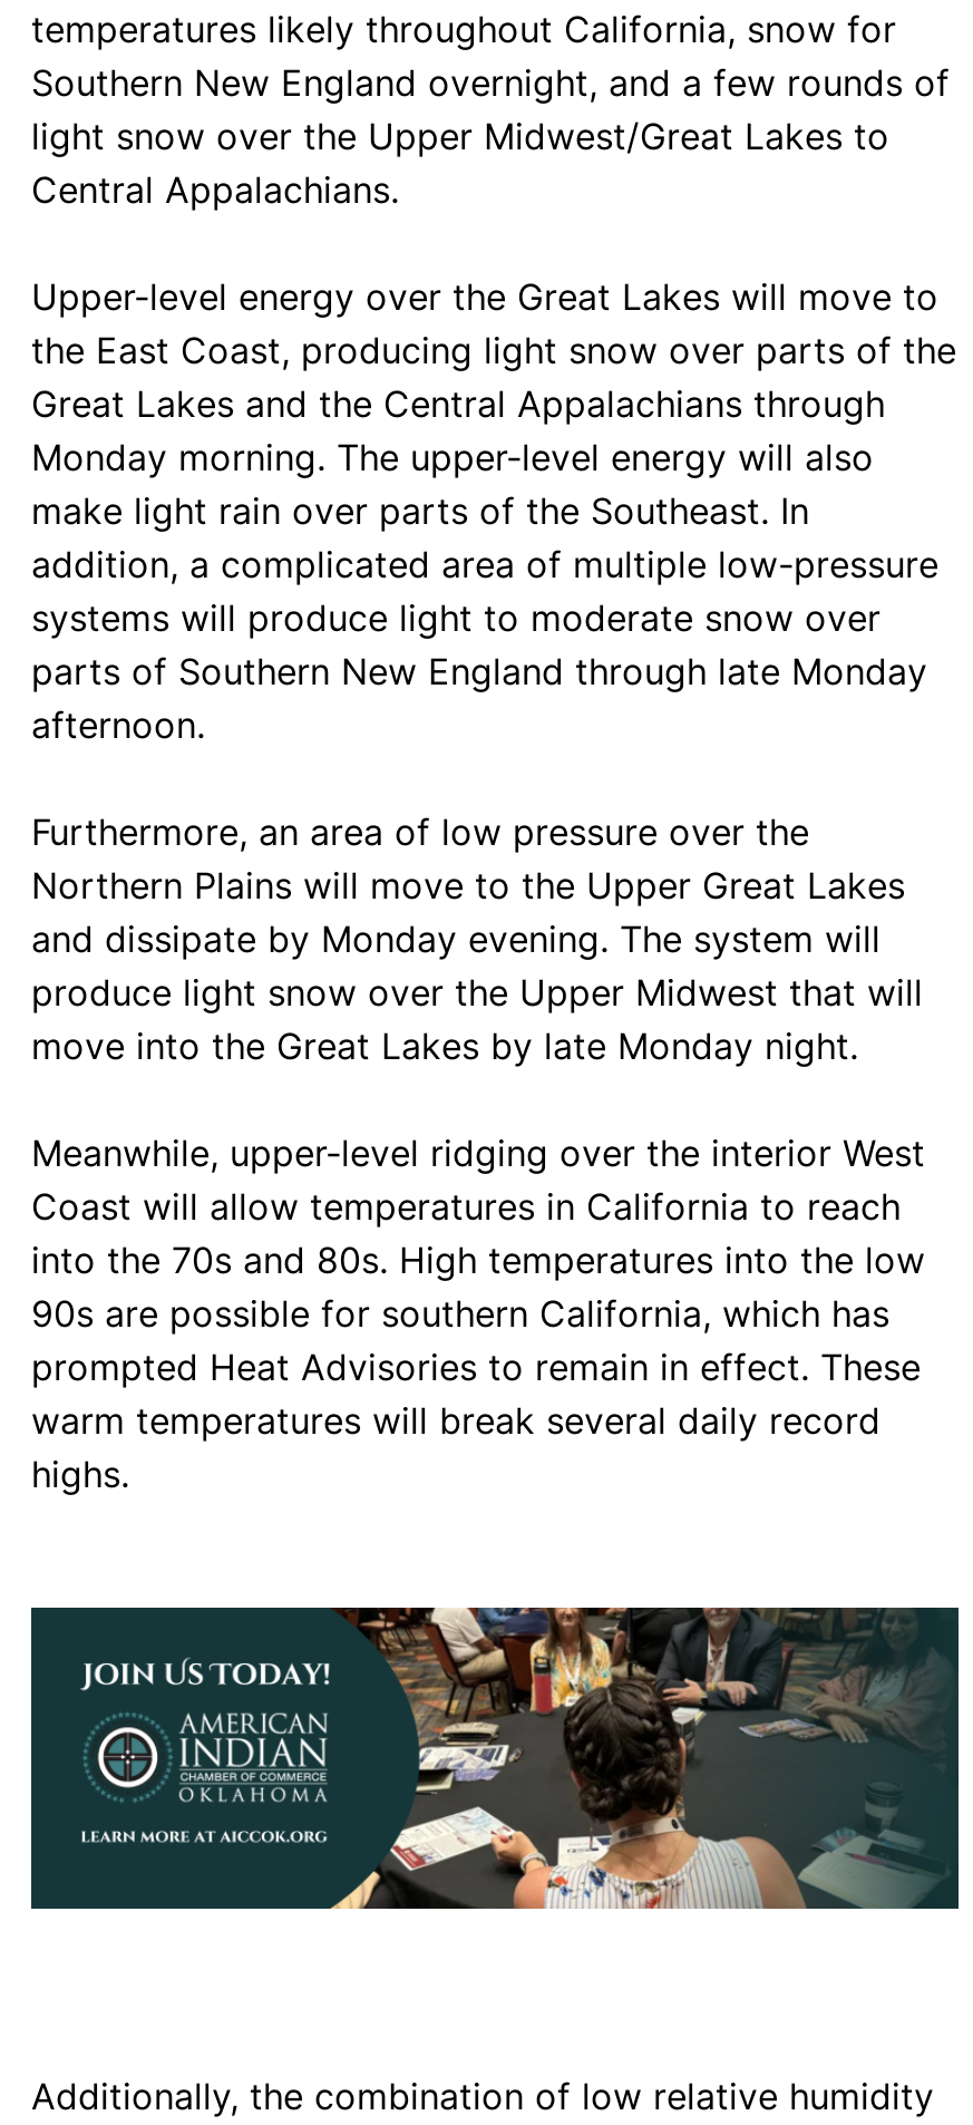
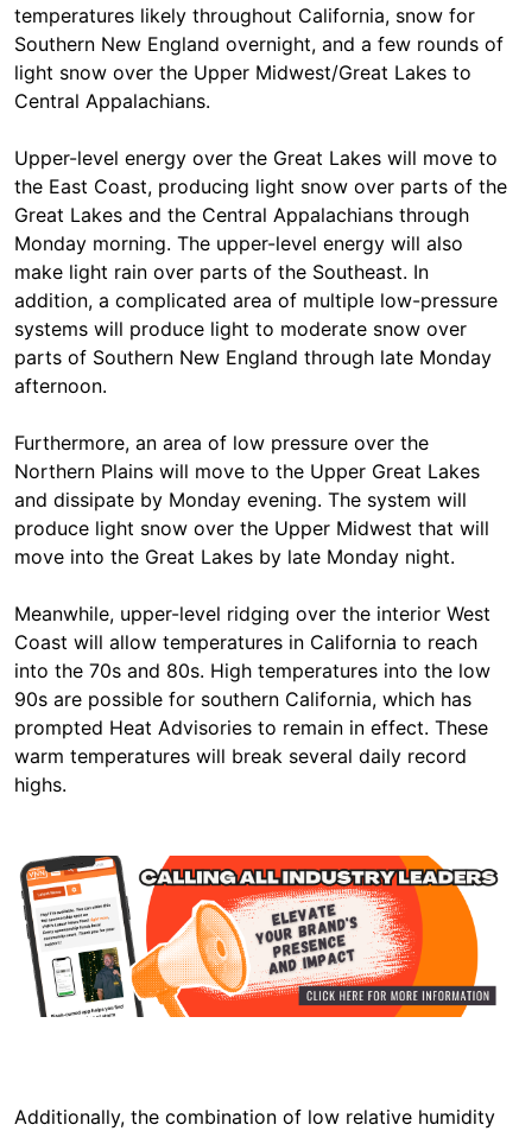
[29,1605,961,1911] [image] -> [14,854,508,1018] [image]

